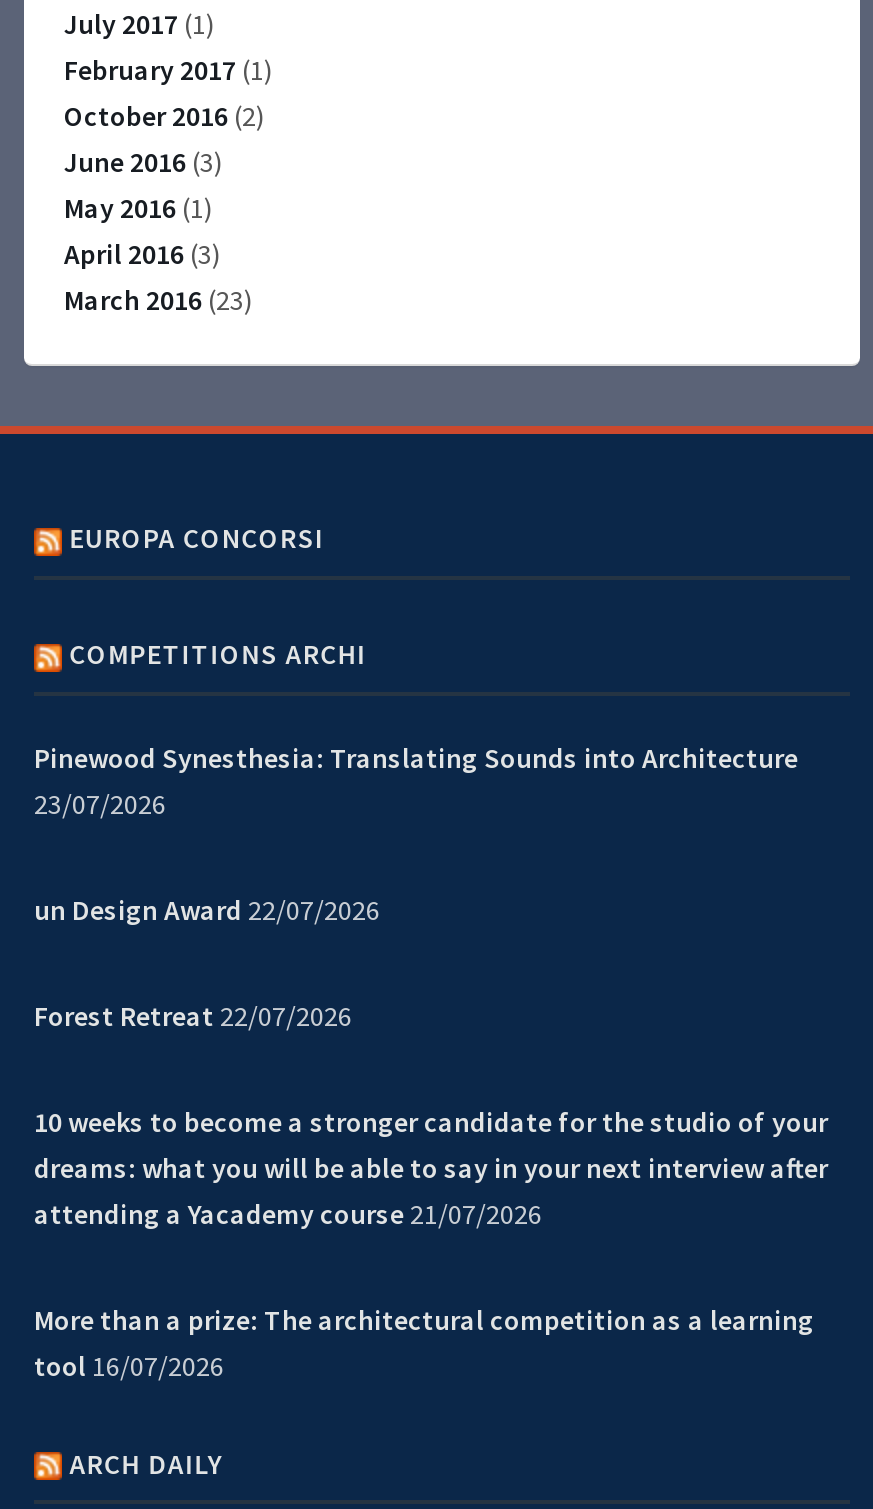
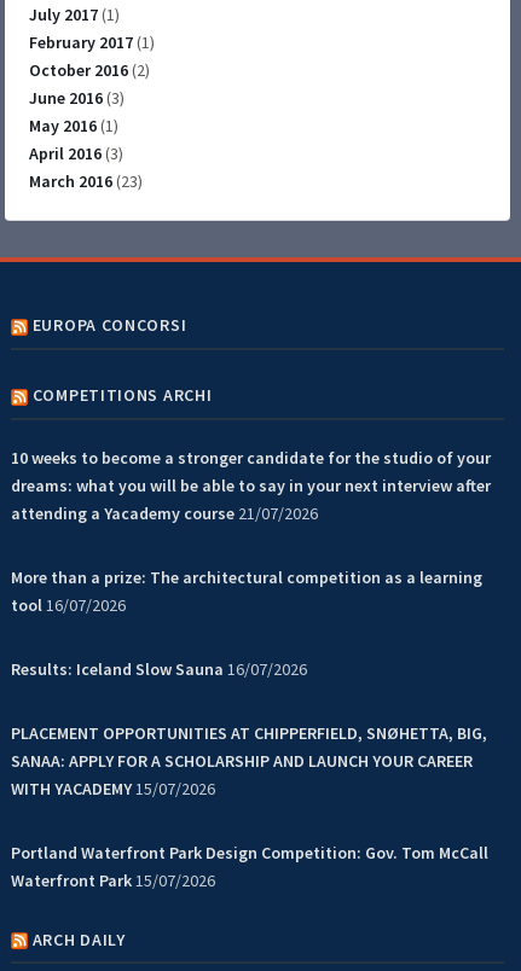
[34,739,798,1033] Pinewood Synesthesia: Translating Sounds into Architecture | 23/07/2026 | un Design Award 22/07/2026 | Forest Retreat 22/07/2026 -> none
moved [34,1103,828,1383] -> [11,446,491,615]: 10 weeks to become a stronger candidate for the studio of your | dreams: what you will be able to say in your next interview after | attending a Yacademy course 21/07/2026 | More than a prize: The architectural competition as a learning | tool 16/07/2026
none -> [11,658,488,891] Results: Iceland Slow Sauna 16/07/2026 | PLACEMENT OPPORTUNITIES AT CHIPPERFIELD, SNØHETTA, BIG, | SANAA: APPLY FOR A SCHOLARSHIP AND LAUNCH YOUR CAREER | WITH YACADEMY 15/07/2026 | Portland Waterfront Park Design Competition: Gov. Tom McCall | Waterfront Park 15/07/2026

